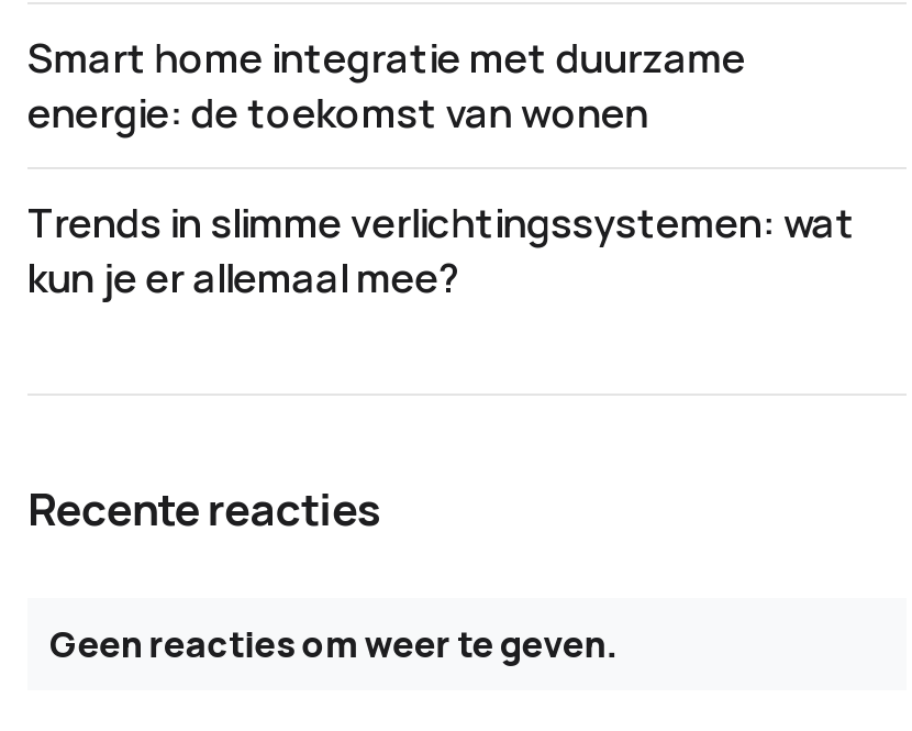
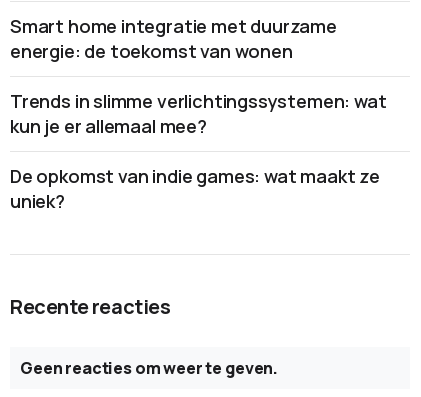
none -> [10,164,380,213] De opkomst van indie games: wat maakt ze | uniek?

